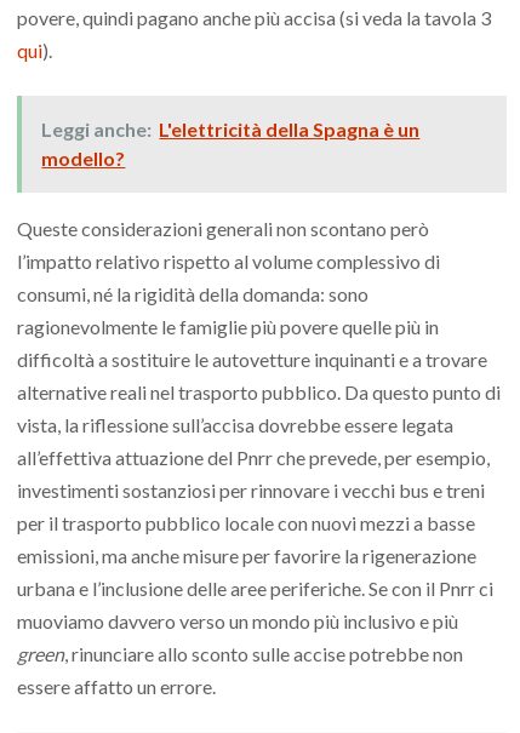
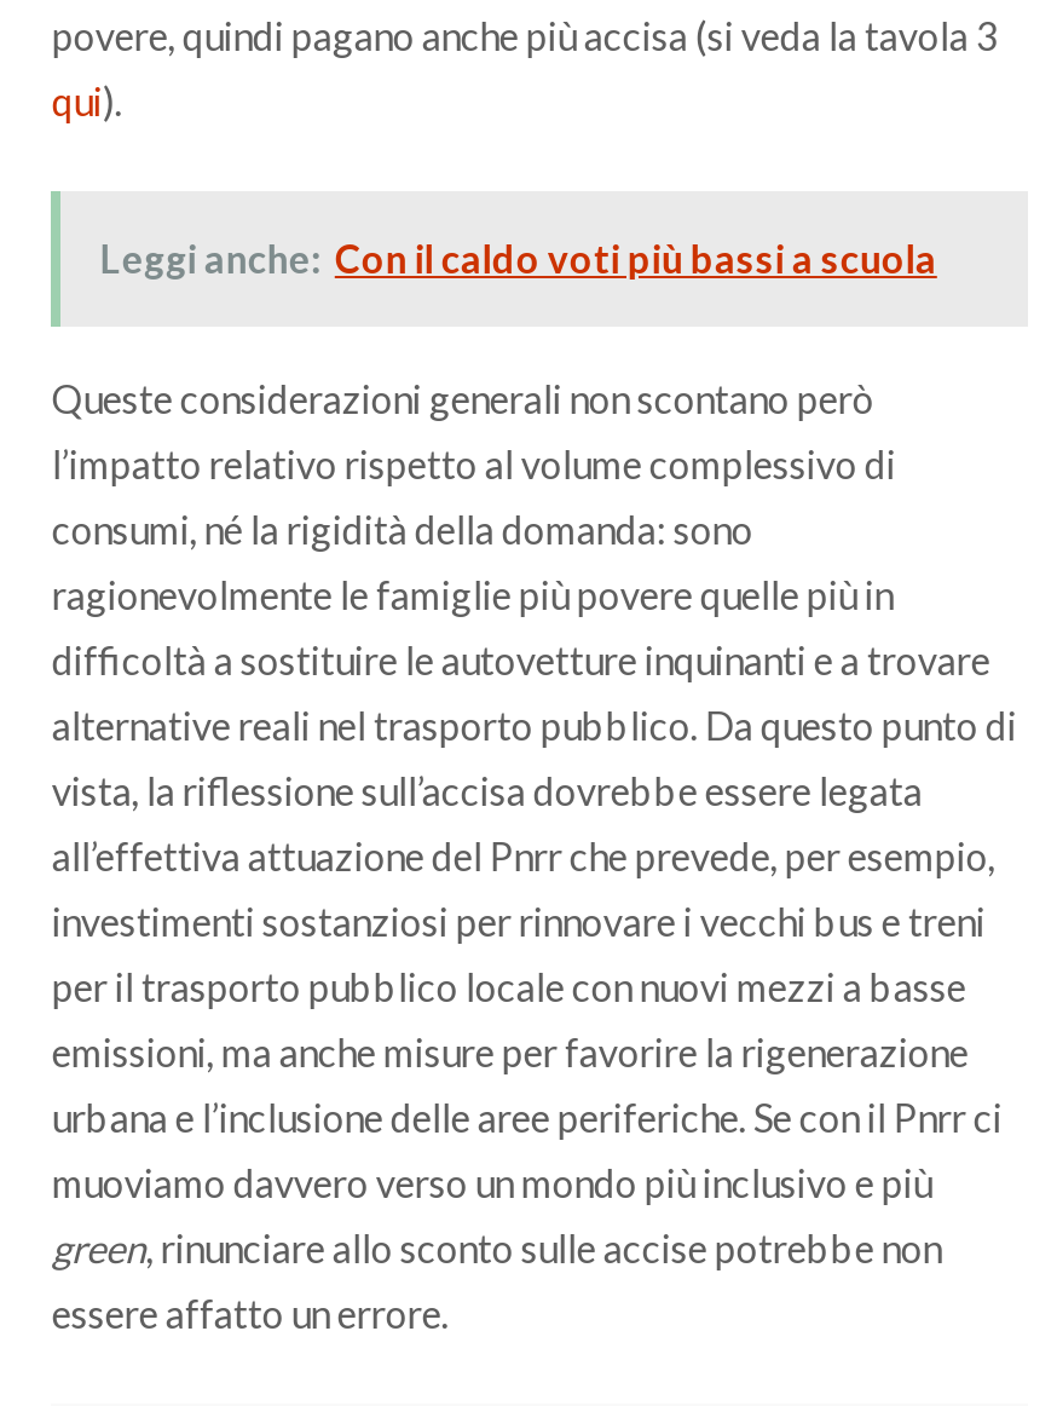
[42,117,420,169] Leggi anche: L'elettricità della Spagna è un | modello? -> [100,234,937,280] Leggi anche: Con il caldo voti più bassi a scuola

